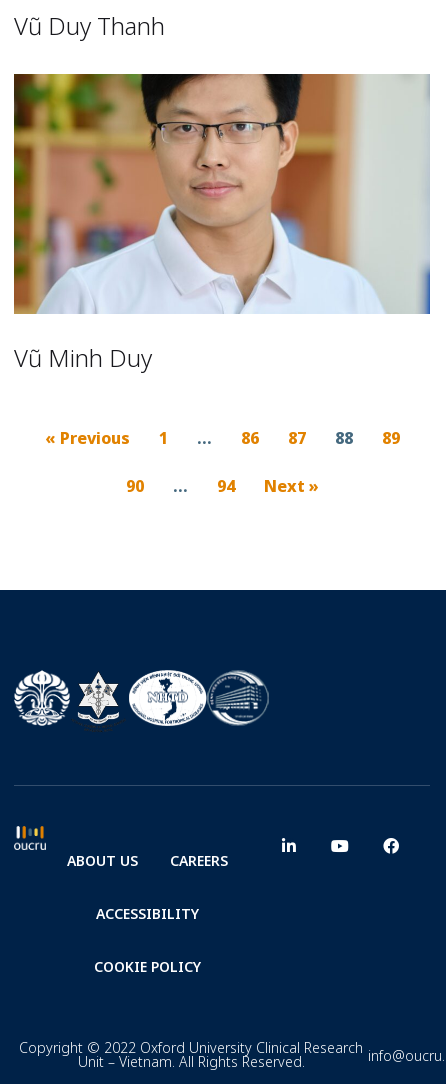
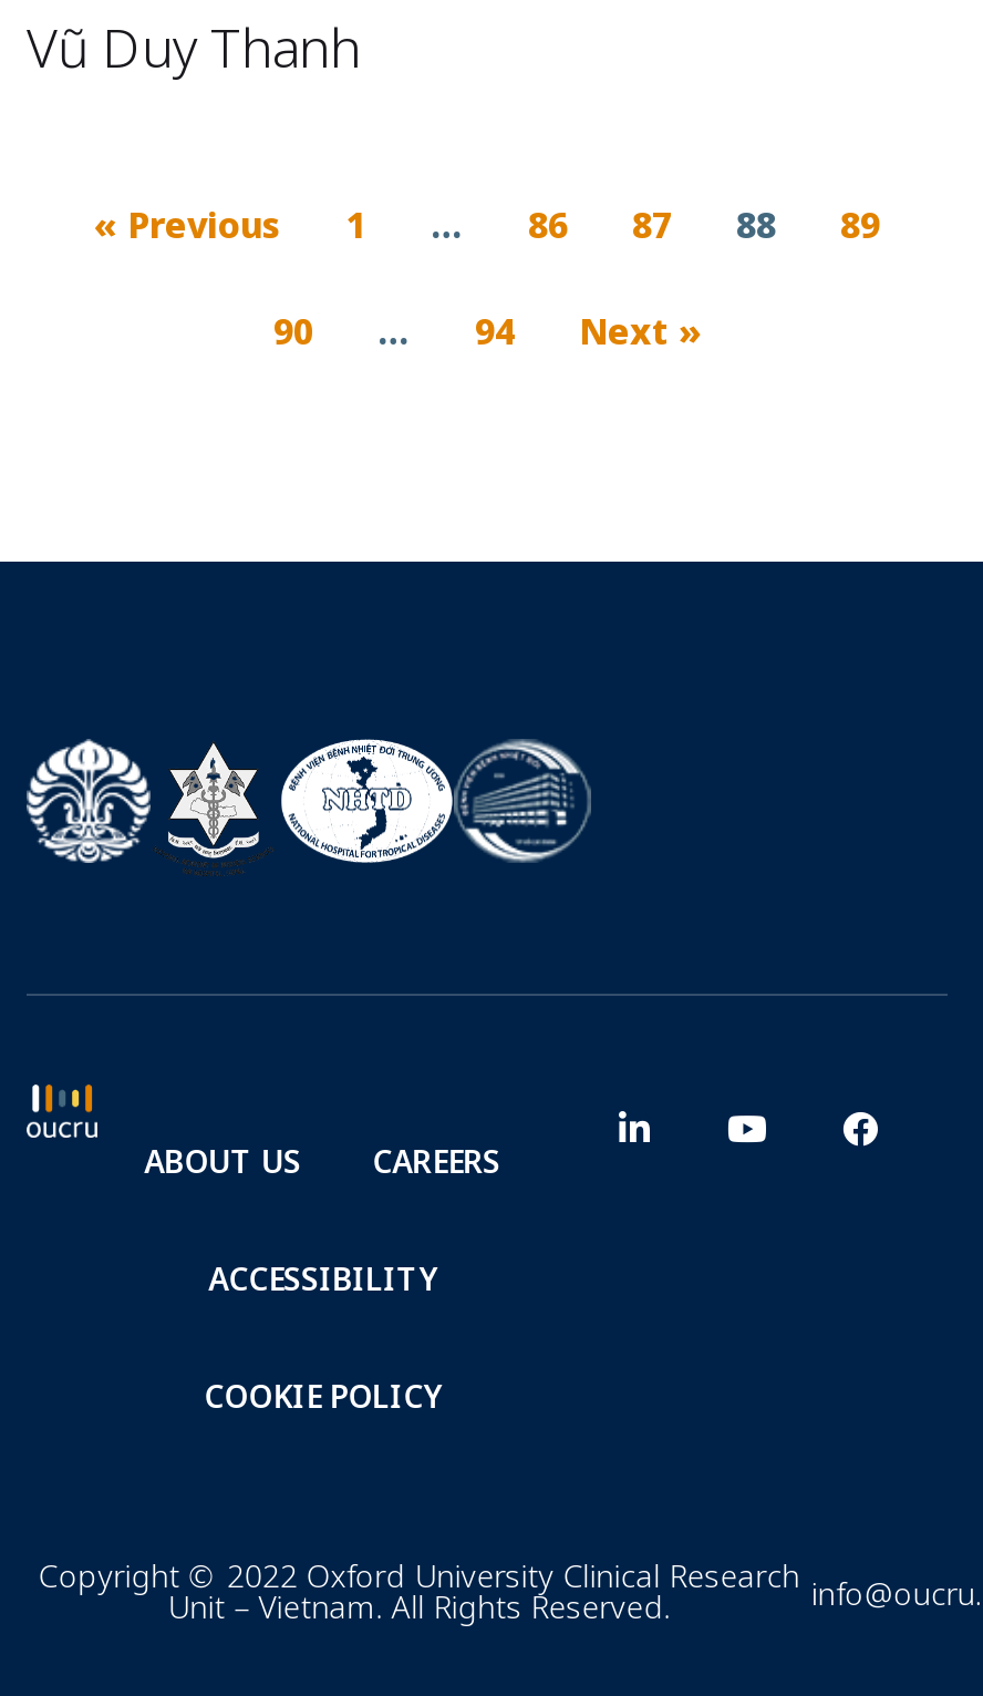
[13,73,431,374] [image] | Vũ Minh Duy -> none

